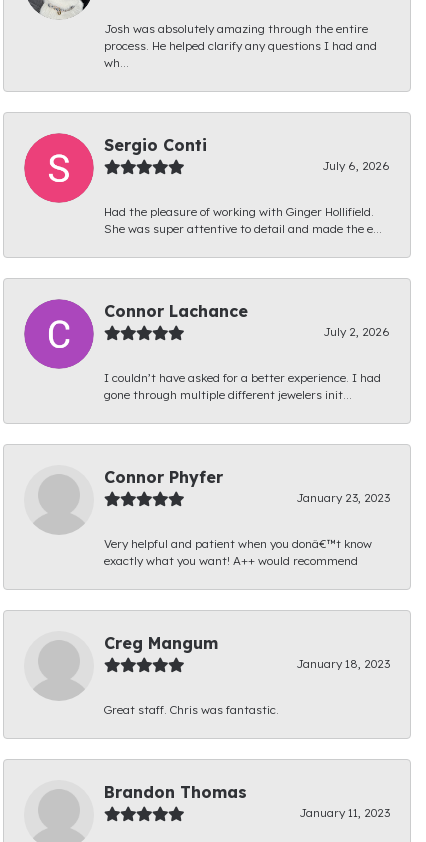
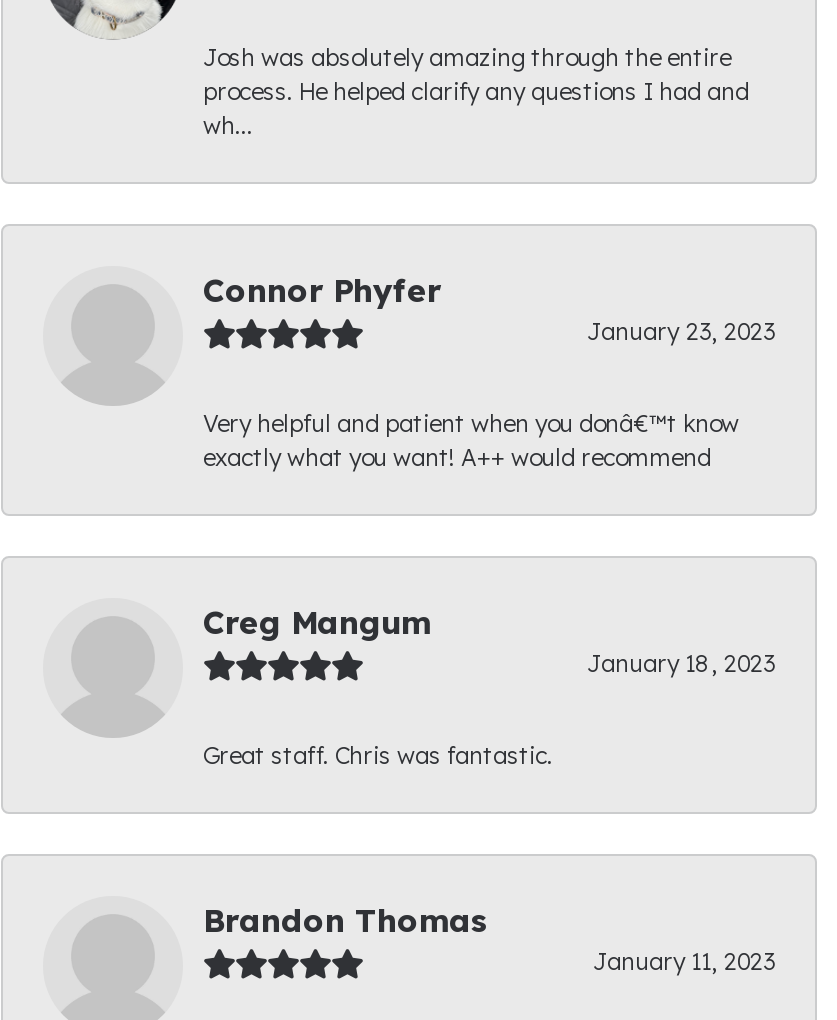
[23,132,390,236] [image] | Sergio Conti | July 6, 2026 | Had the pleasure of working with Ginger Hollifield. | She was super attentive to detail and made the e... -> none
[23,298,390,402] [image] | Connor Lachance | July 2, 2026 | I couldn’t have asked for a better experience. I had | gone through multiple different jewelers init... -> none

